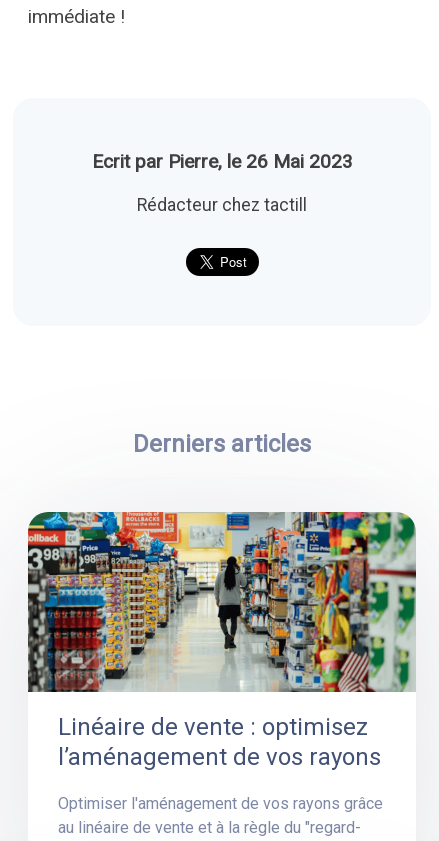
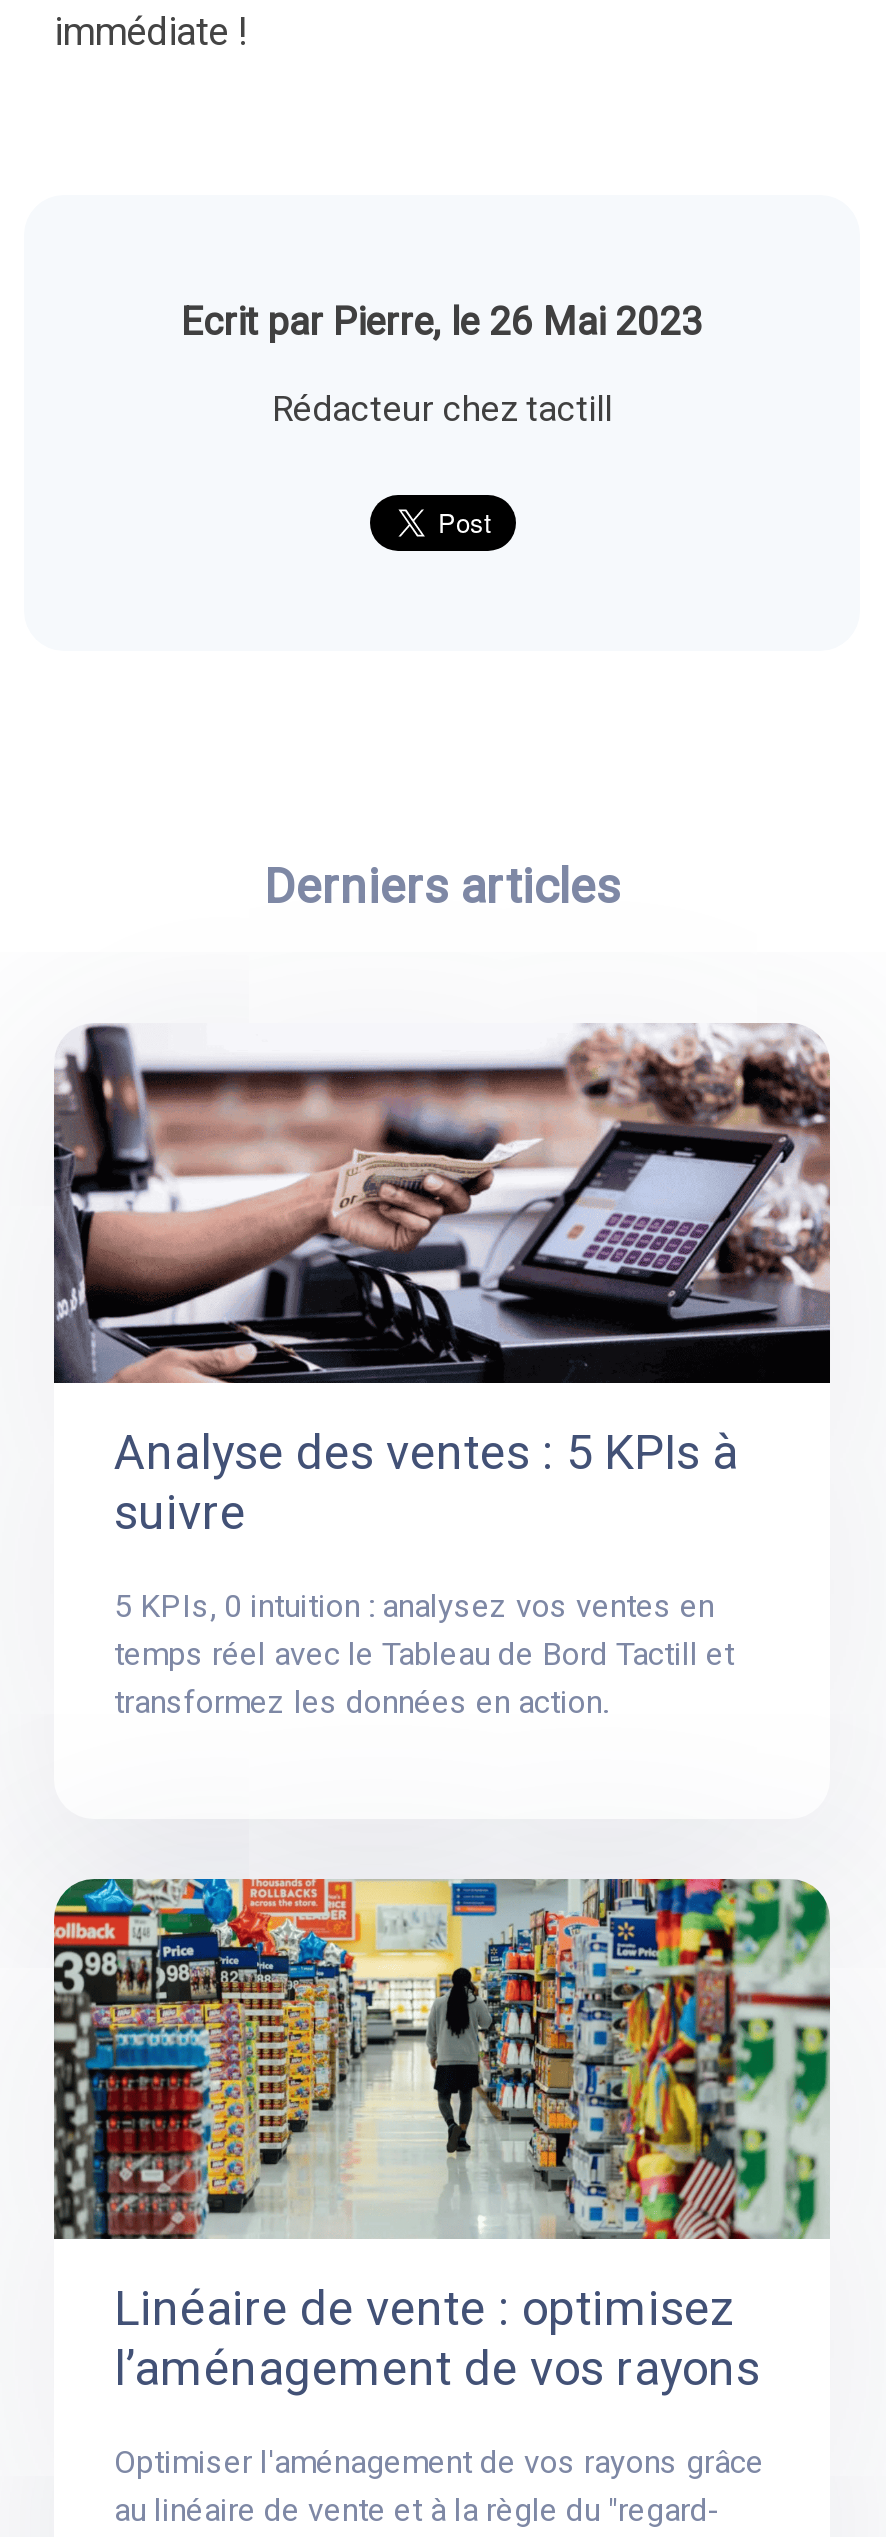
none -> [54,1023,832,1721] [image] | Analyse des ventes : 5 KPIs à | suivre | 5 KPIs, 0 intuition : analysez vos ventes en | temps réel avec le Tableau de Bord Tactill et | transformez les données en action.

